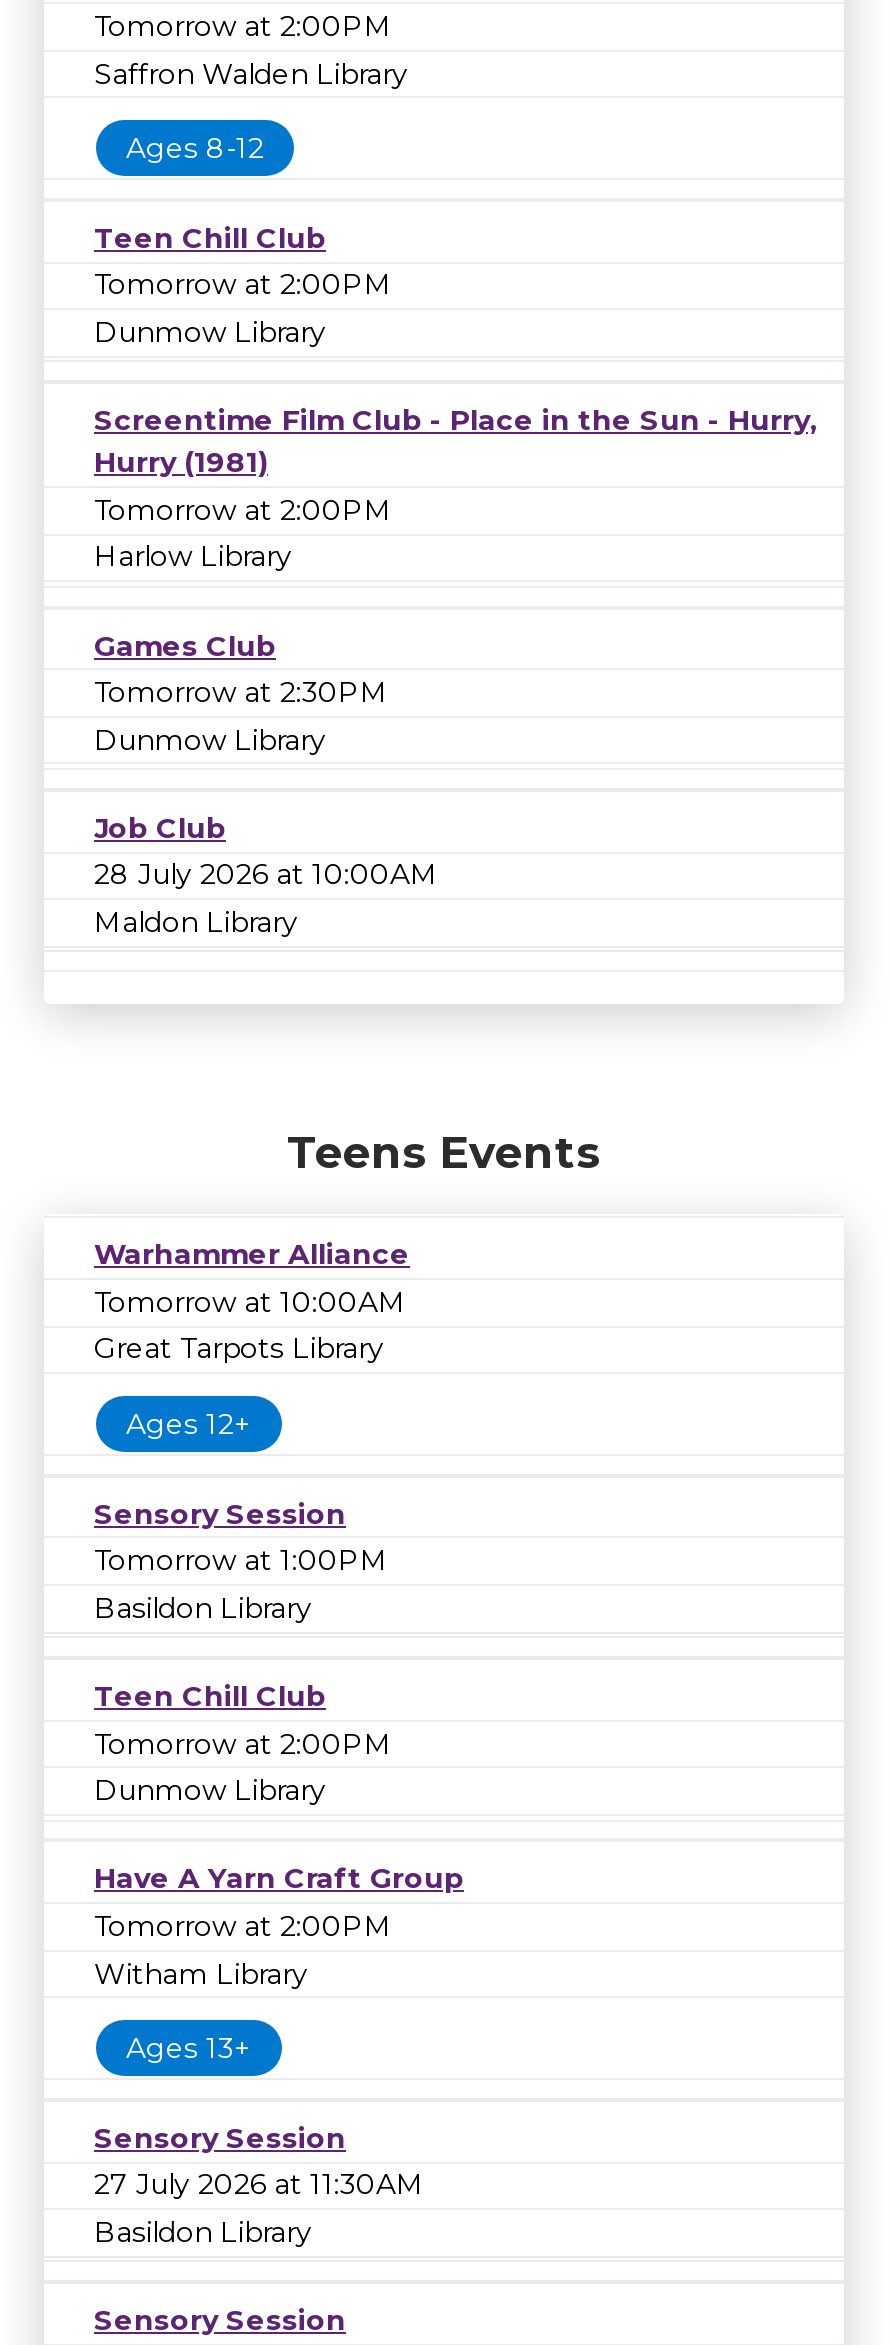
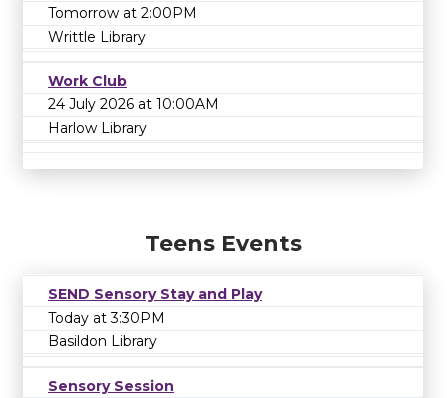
[94,55,818,528] Saffron Walden Library | Ages 8-12 | Teen Chill Club | Tomorrow at 2:00PM | Dunmow Library | Screentime Film Club - Place in the Sun - Hurry, | Hurry (1981) | Tomorrow at 2:00PM -> [48,28,219,113] Writtle Library | Work Club | 24 July 2026 at 10:00AM
[94,627,438,940] Games Club | Tomorrow at 2:30PM | Dunmow Library | Job Club | 28 July 2026 at 10:00AM | Maldon Library -> none
[94,1237,464,2203] Warhammer Alliance | Tomorrow at 10:00AM | Great Tarpots Library | Ages 12+ | Sensory Session | Tomorrow at 1:00PM | Basildon Library | Teen Chill Club | Tomorrow at 2:00PM | Dunmow Library | Have A Yarn Craft Group | Tomorrow at 2:00PM | Witham Library | Ages 13+ | Sensory Session | 27 July 2026 at 11:30AM -> [48,285,262,327] SEND Sensory Stay and Play | Today at 3:30PM

